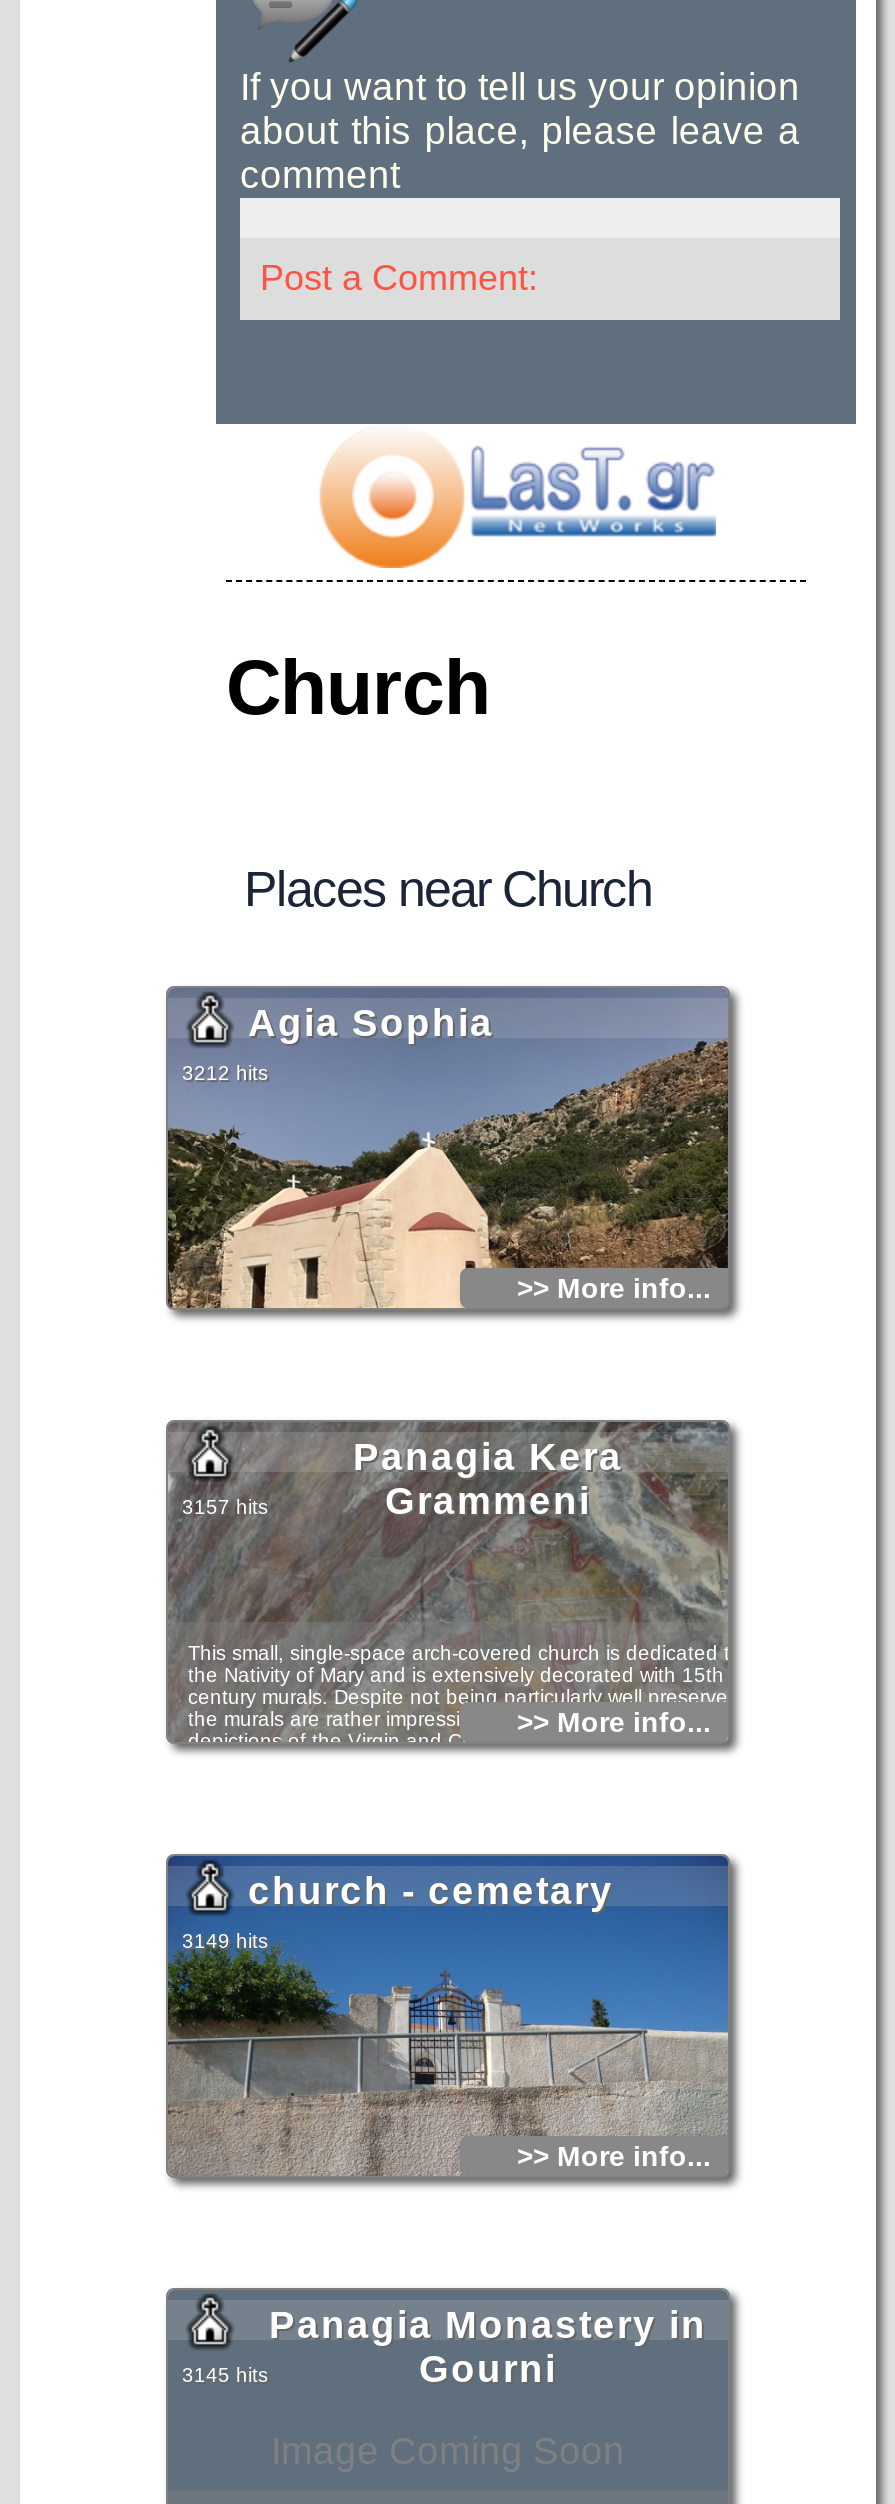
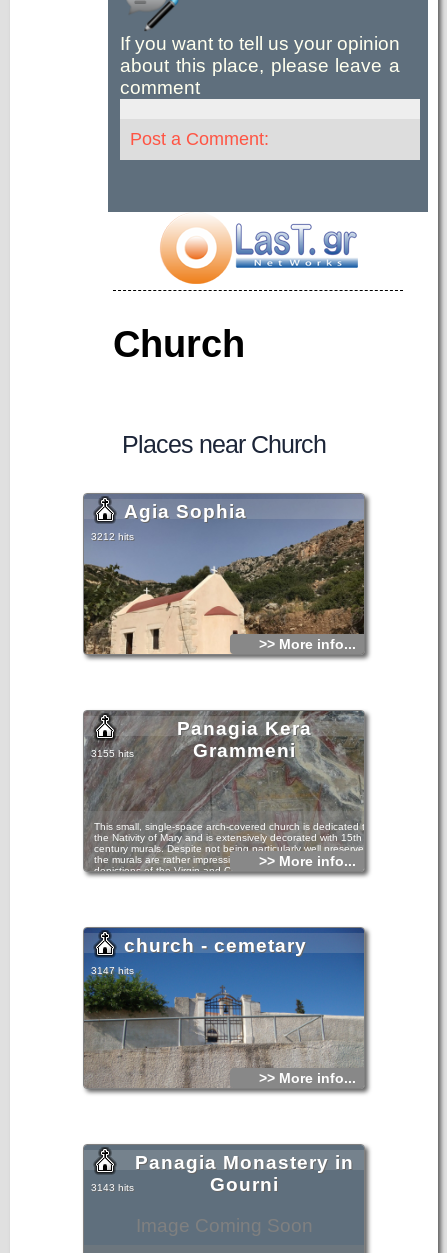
[182,1496,268,1518] 3157 hits -> [91,748,134,759] 3155 hits
[182,1930,268,1952] 3149 hits -> [91,965,134,976] 3147 hits
[182,2364,268,2386] 3145 hits -> [91,1182,134,1193] 3143 hits

